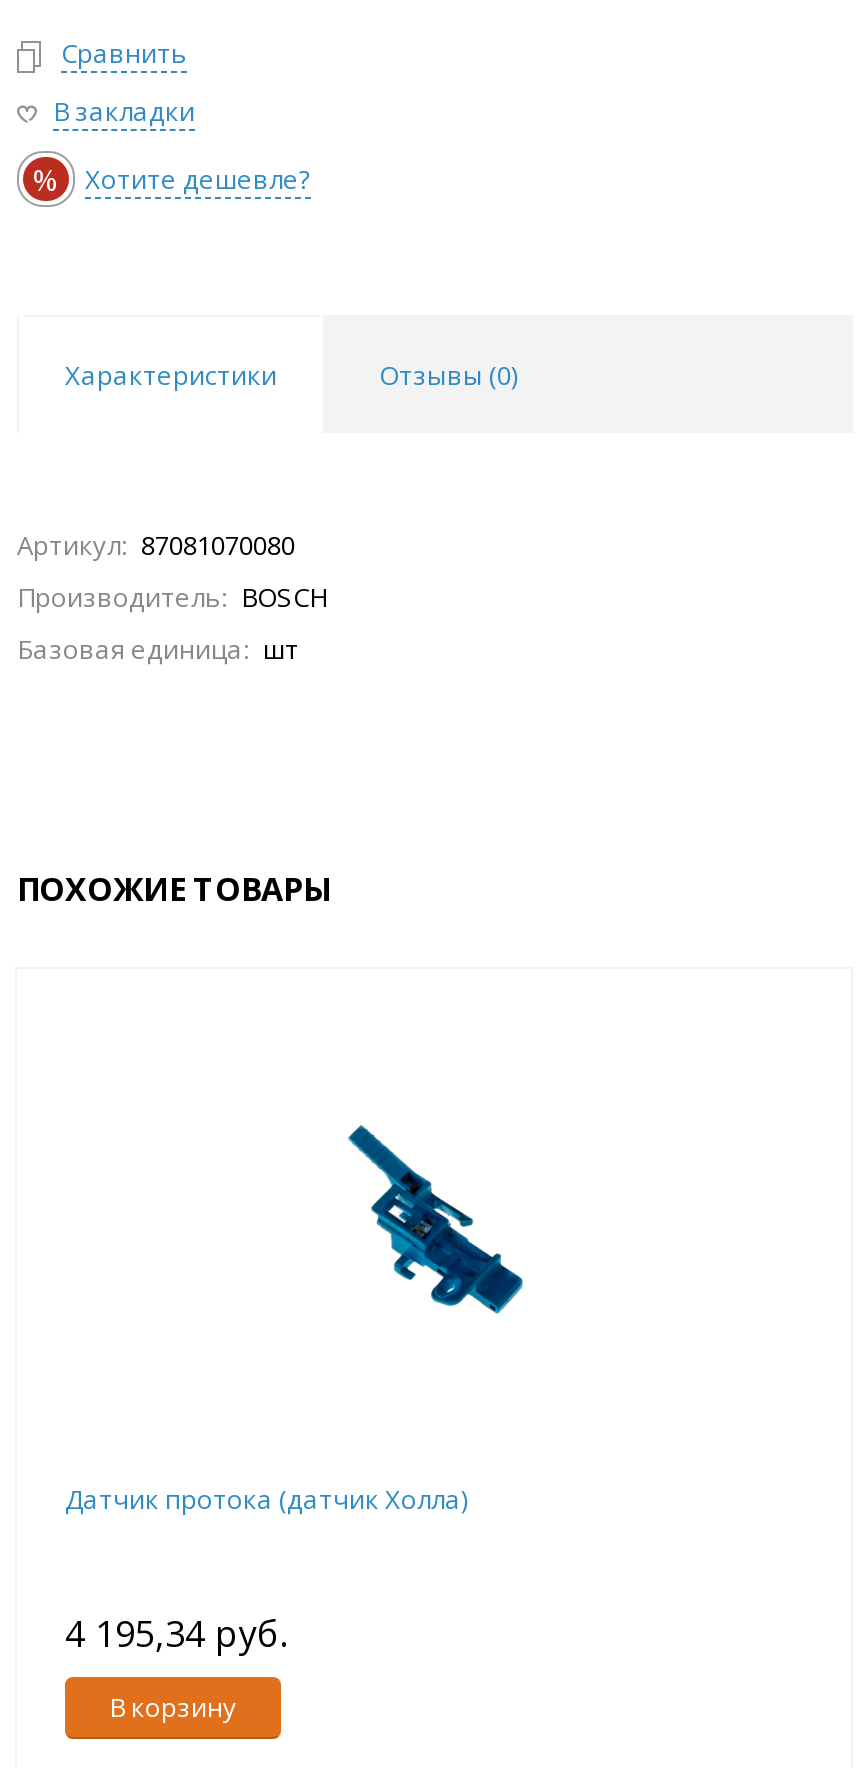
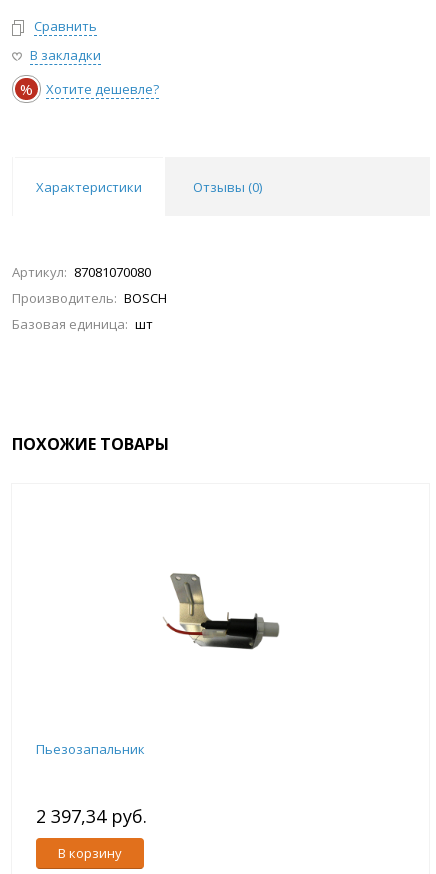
[325,1123,551,1315] [image] -> [163,563,280,656] [image]
[65,1480,467,1516] Датчик протока (датчик Холла) -> [36,739,145,757] Пьезозапальник
[65,1608,287,1656] 4 195,34 руб. -> [36,803,147,827] 2 397,34 руб.

